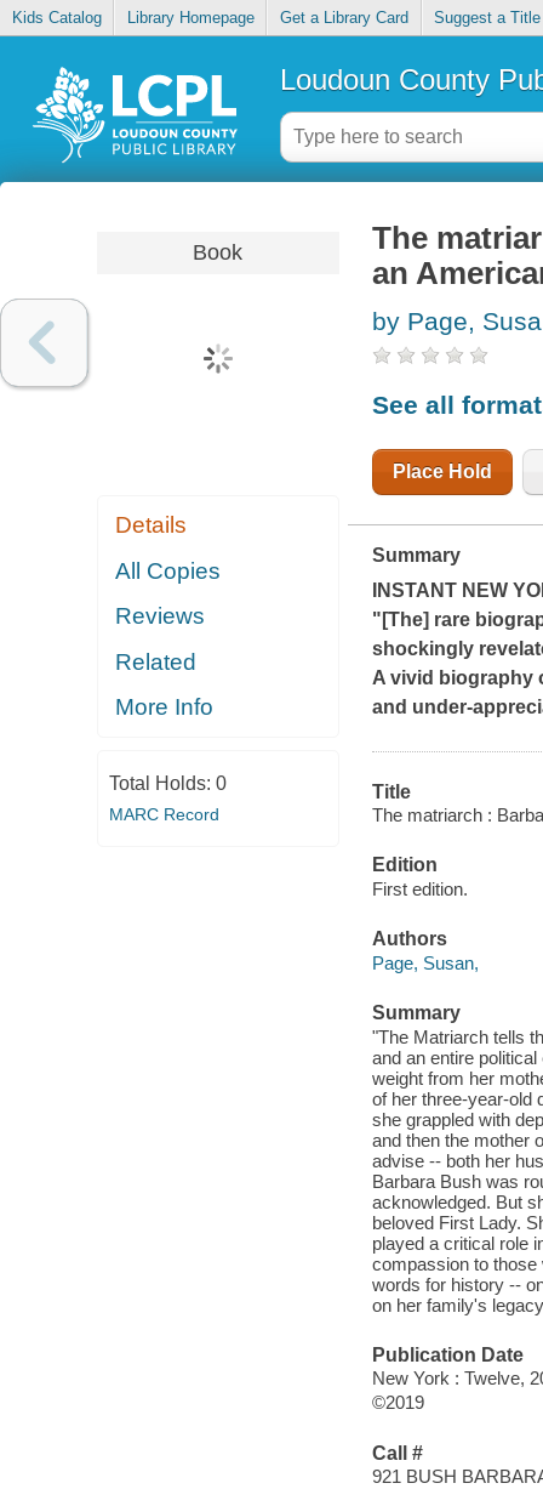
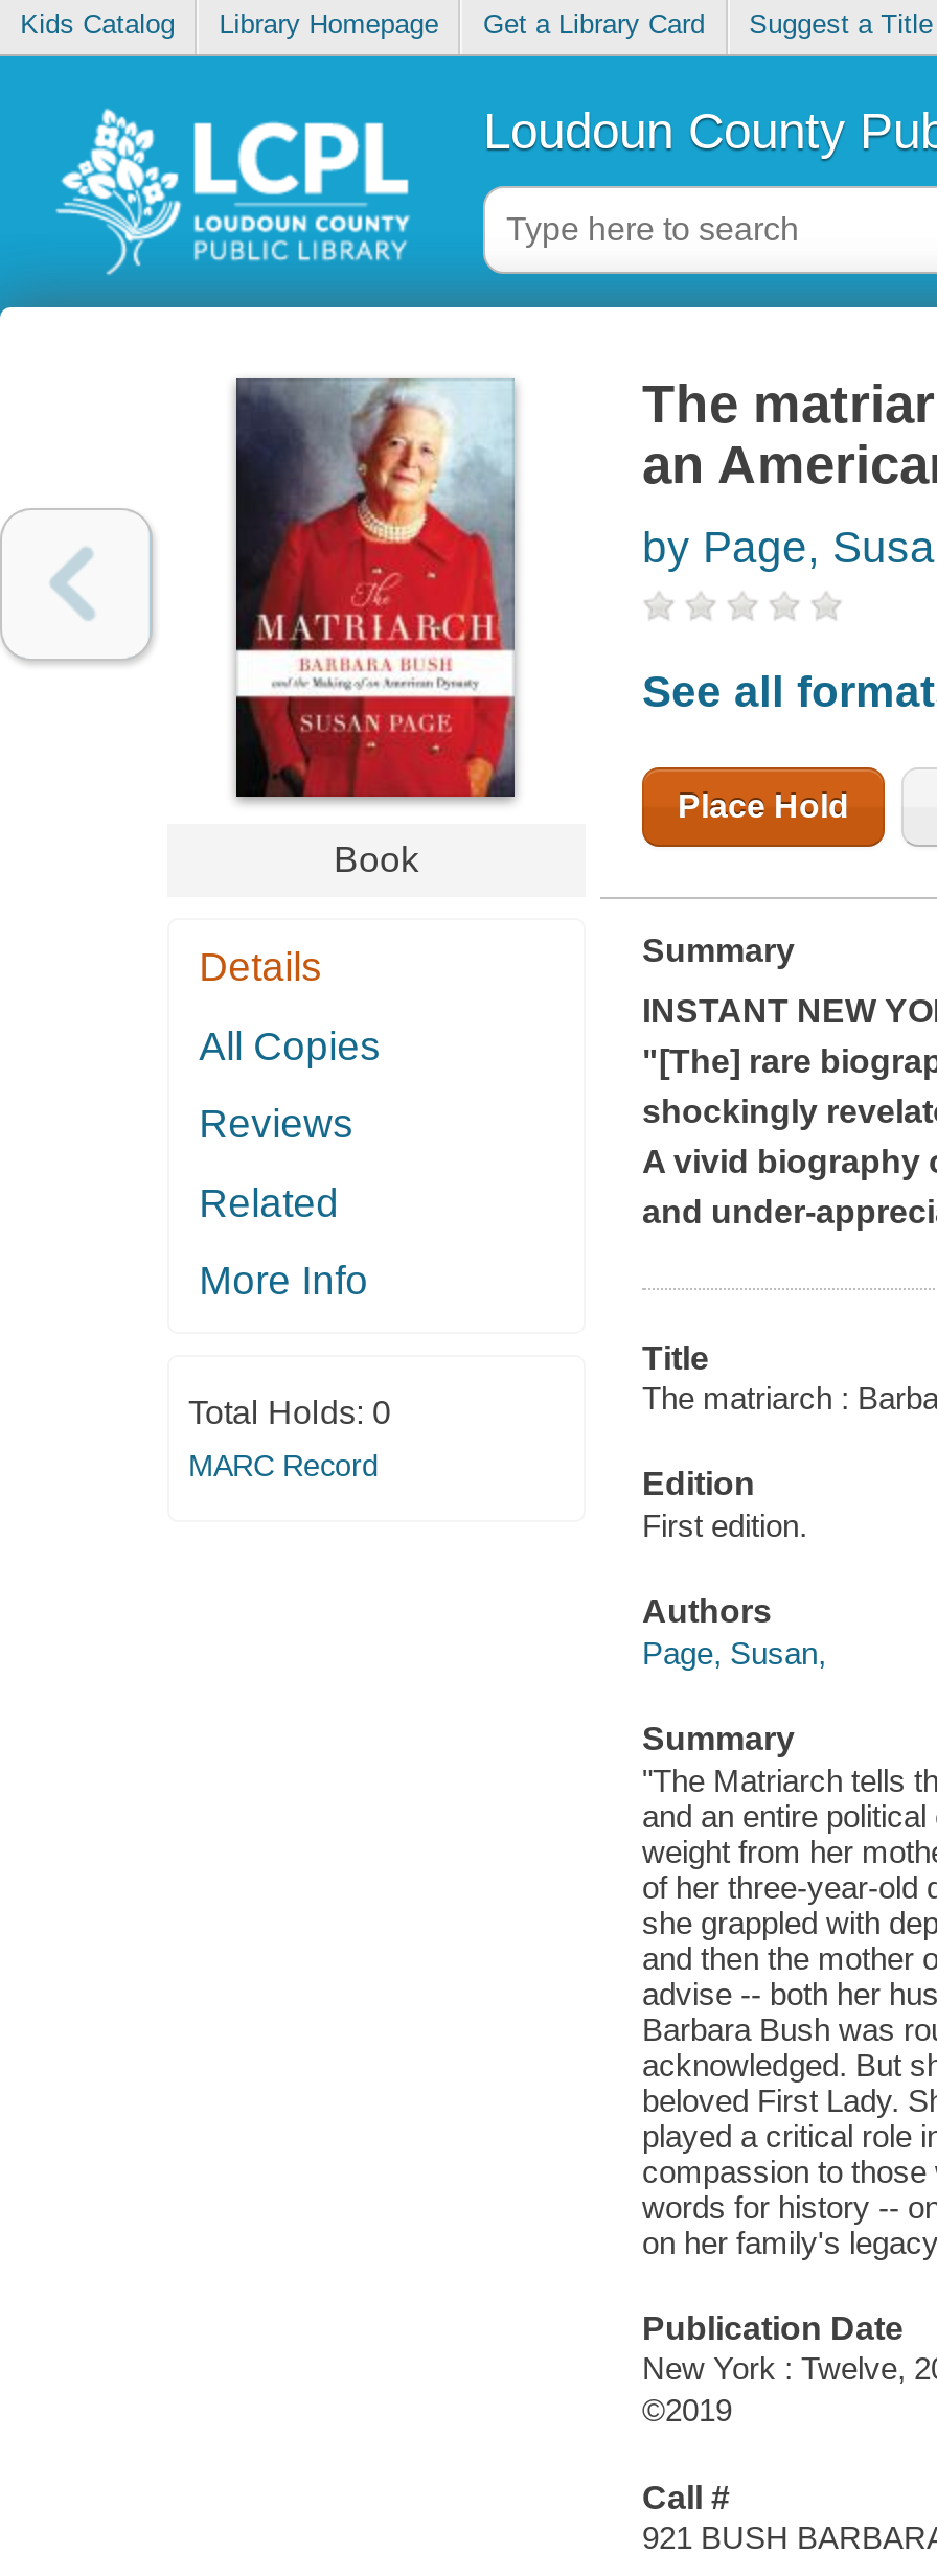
moved [193,240,243,264] -> [334,838,419,880]: Book
none -> [232,376,519,805] [image]
moved [109,512,227,824] -> [188,946,391,1482]: Details | All Copies | Reviews | Related | More Info | Total Holds: 0 | MARC Record

